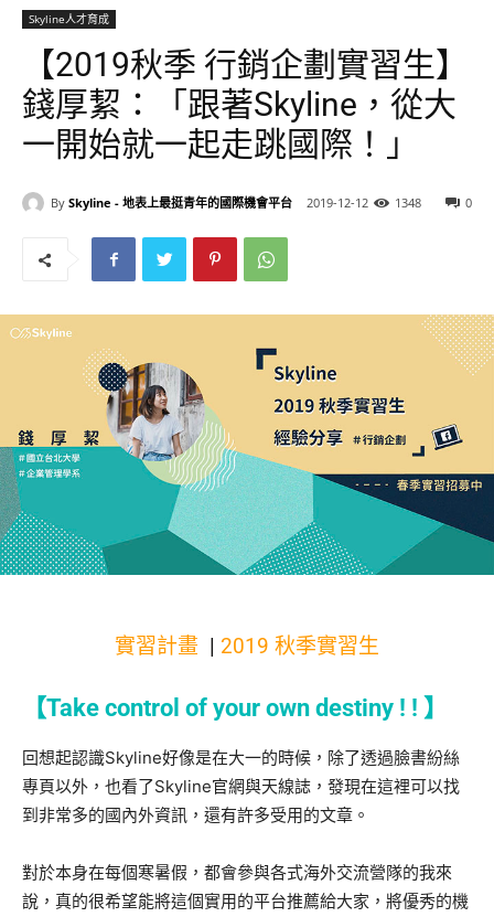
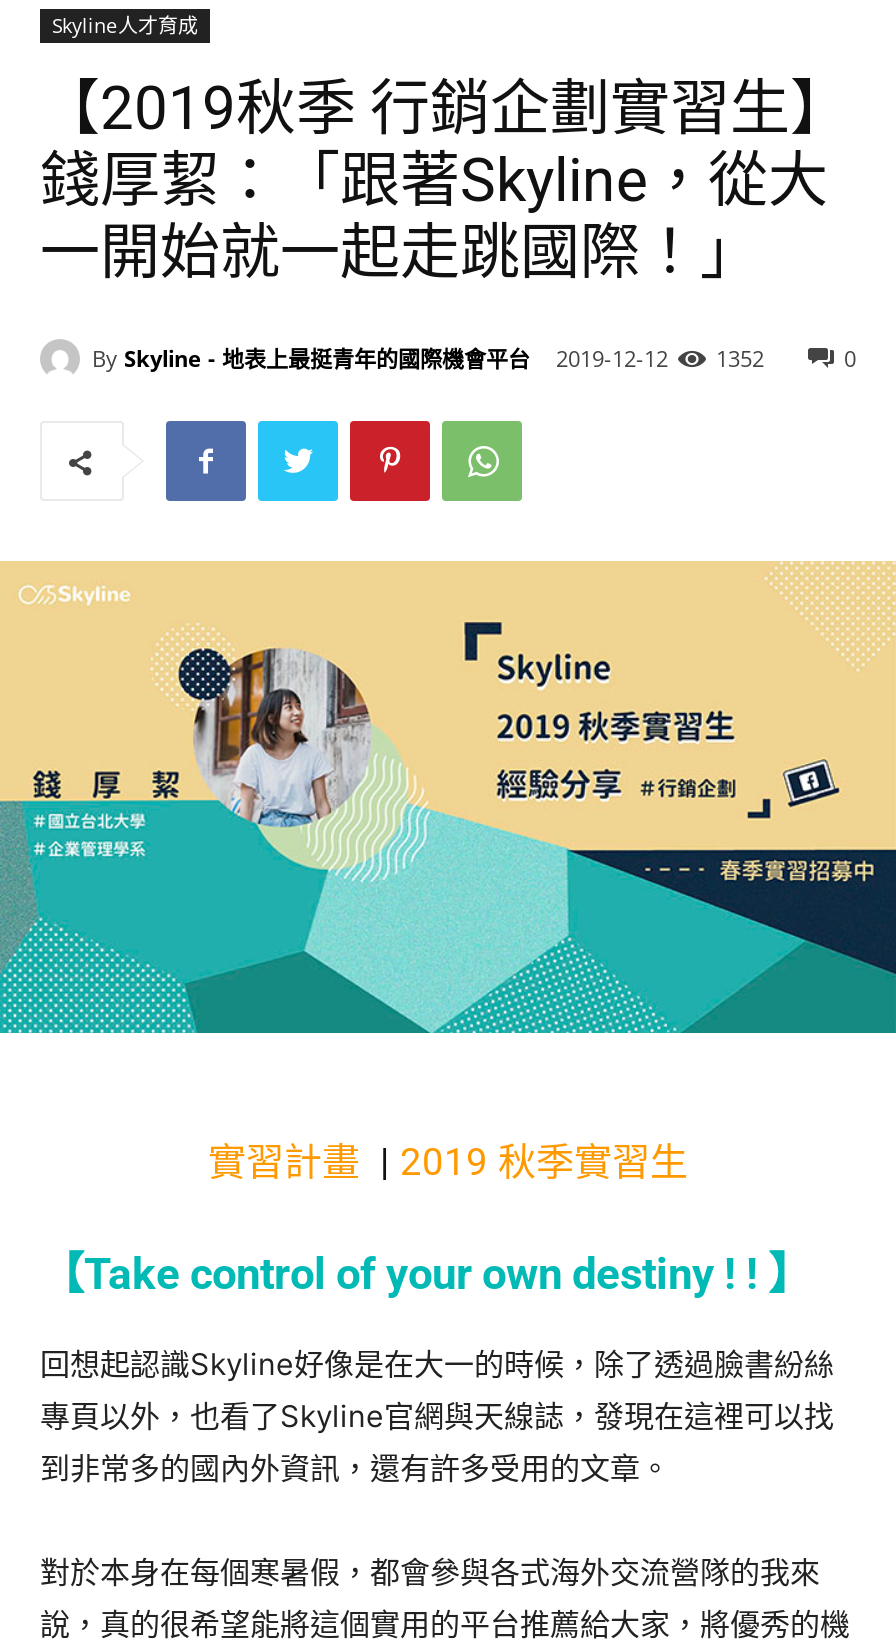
[51,194,421,211] By Skyline - 地表上最挺青年的國際機會平台 2019-12-12 1348 -> [92,342,764,373] By Skyline - 地表上最挺青年的國際機會平台 2019-12-12 1352

